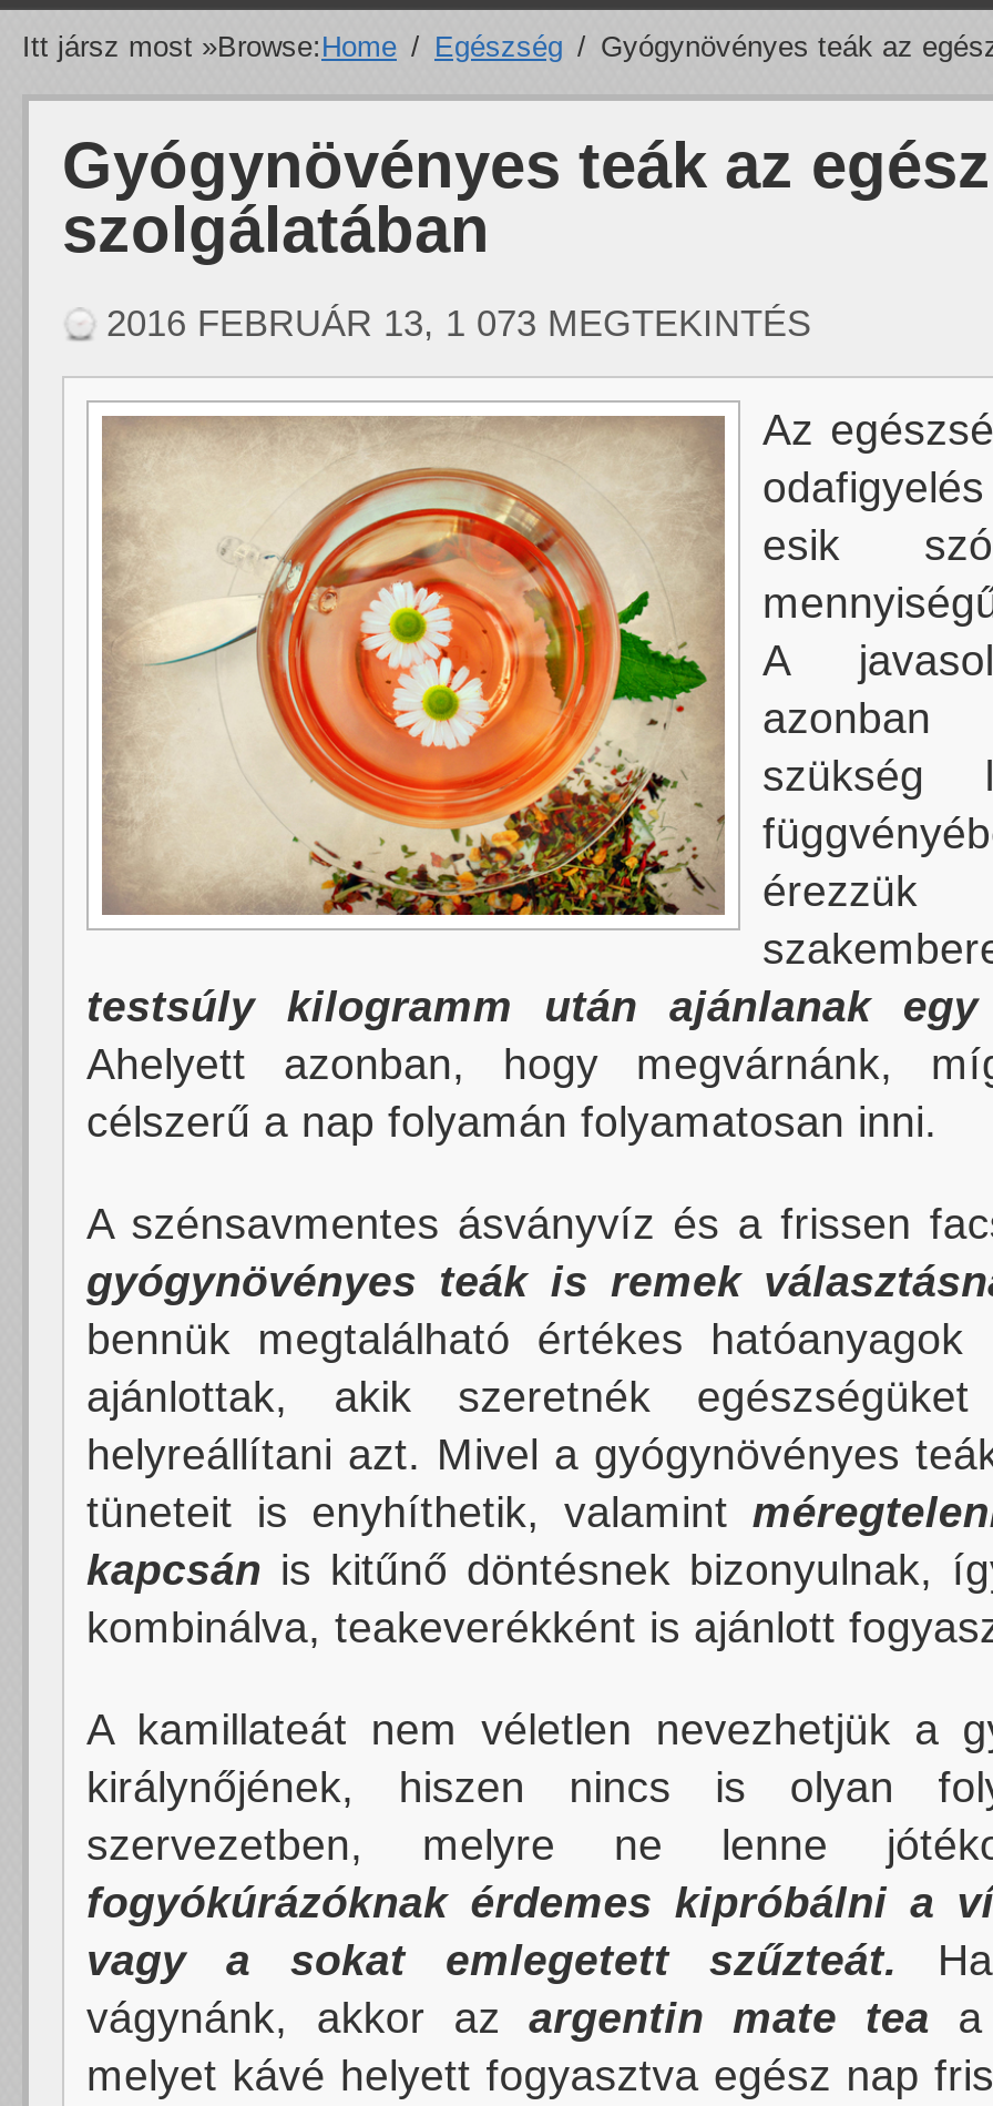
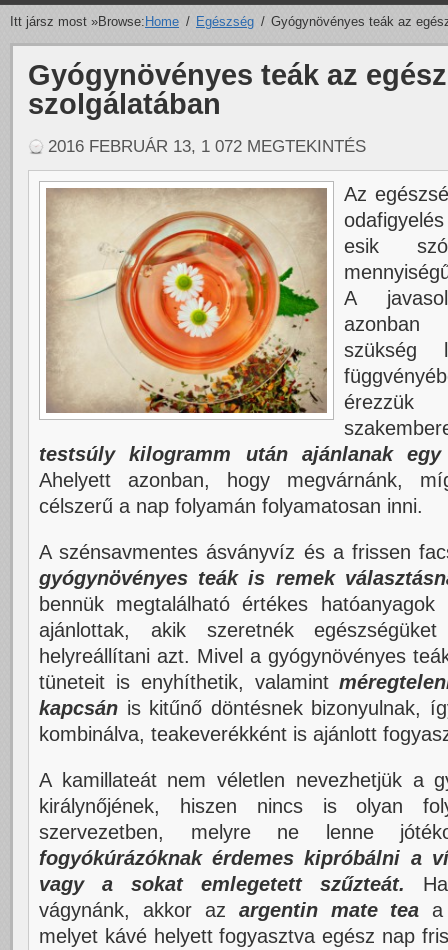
[106,303,811,345] 2016 FEBRUÁR 13, 1 073 MEGTEKINTÉS -> [48,137,366,156] 2016 FEBRUÁR 13, 1 072 MEGTEKINTÉS

